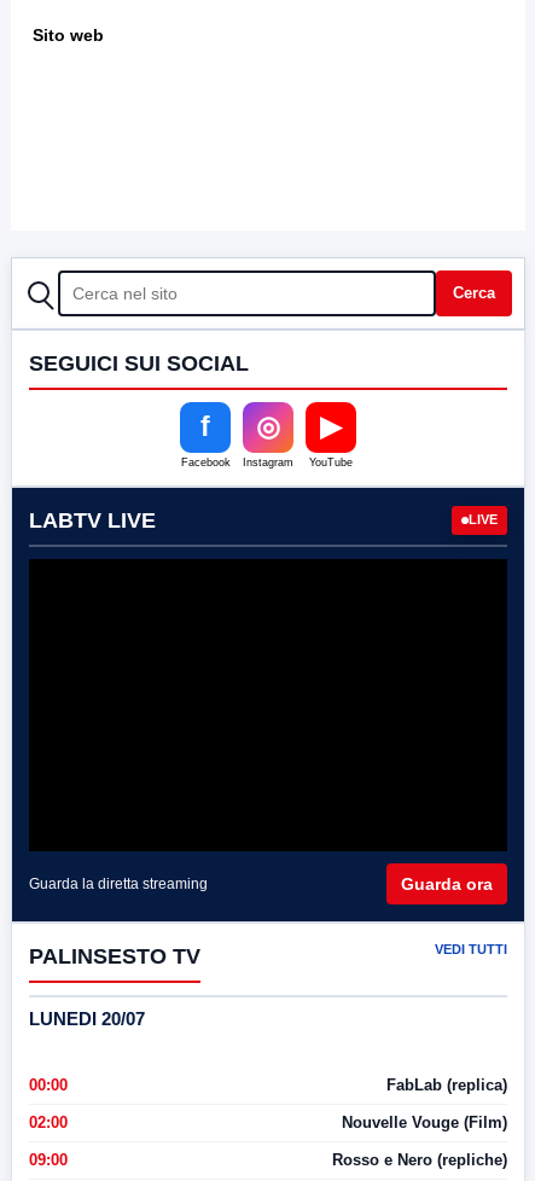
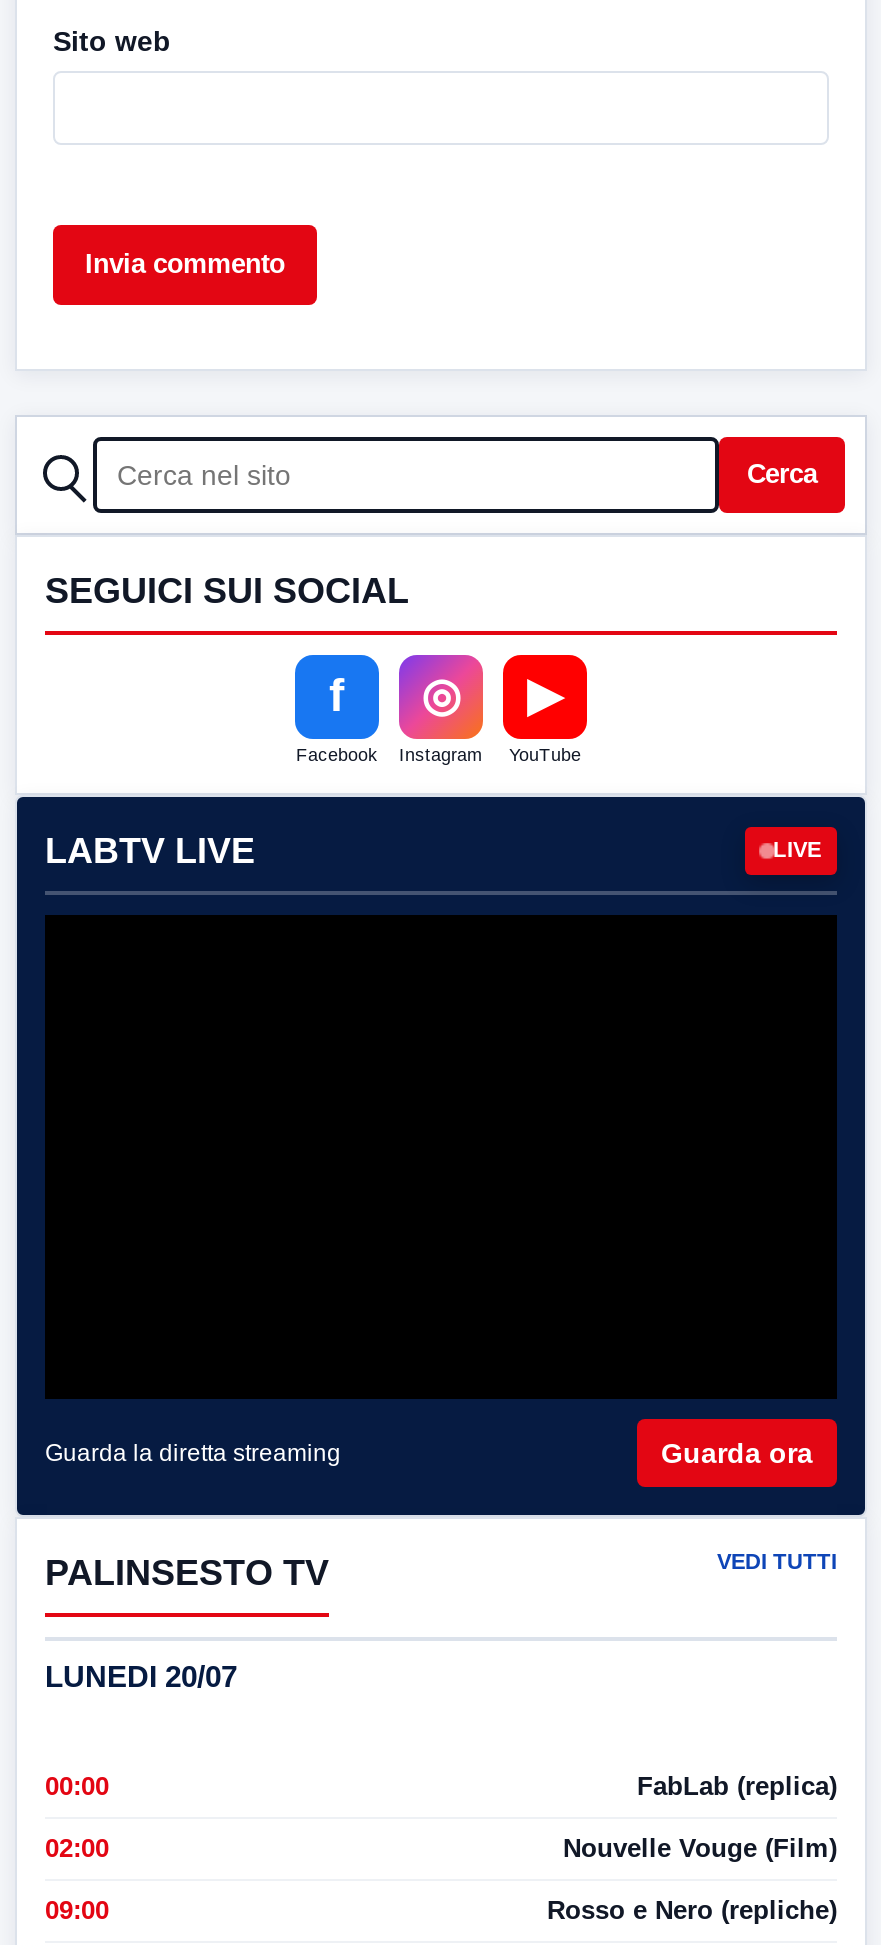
none -> [51,223,319,307] [image]

